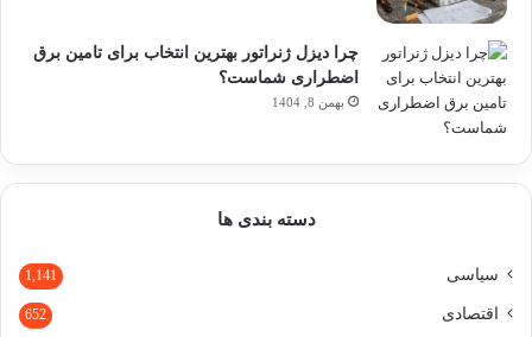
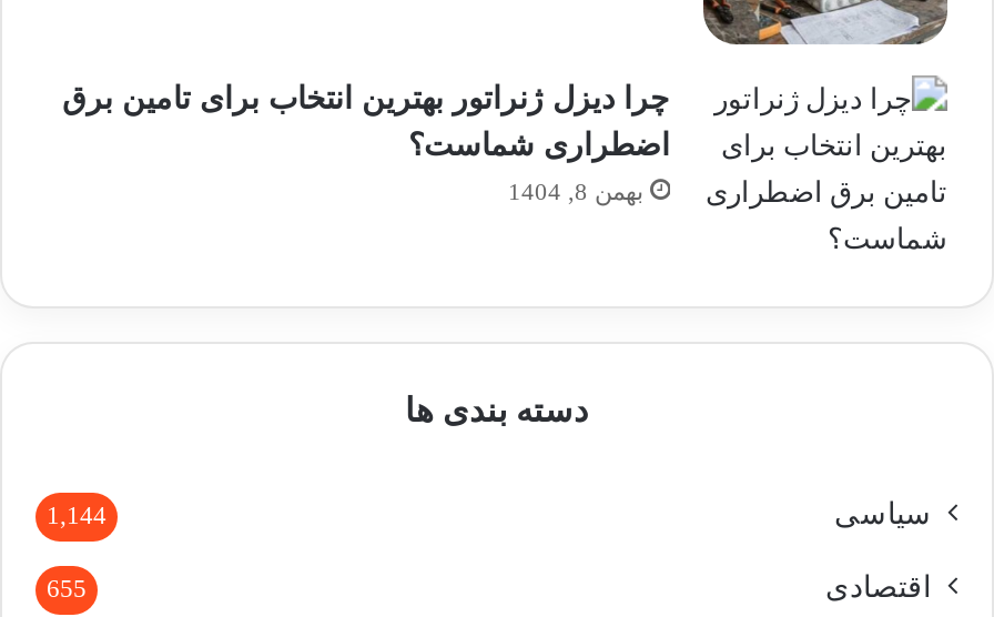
[25,268,57,283] 1,141 -> [47,501,106,530] 1,144
[25,307,46,323] 652 -> [47,574,87,603] 655

